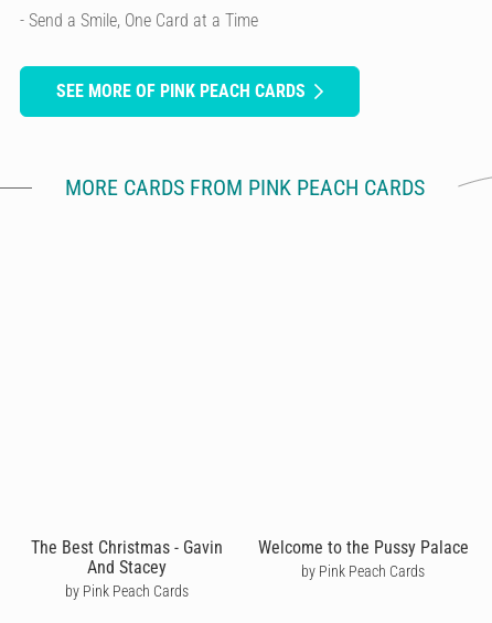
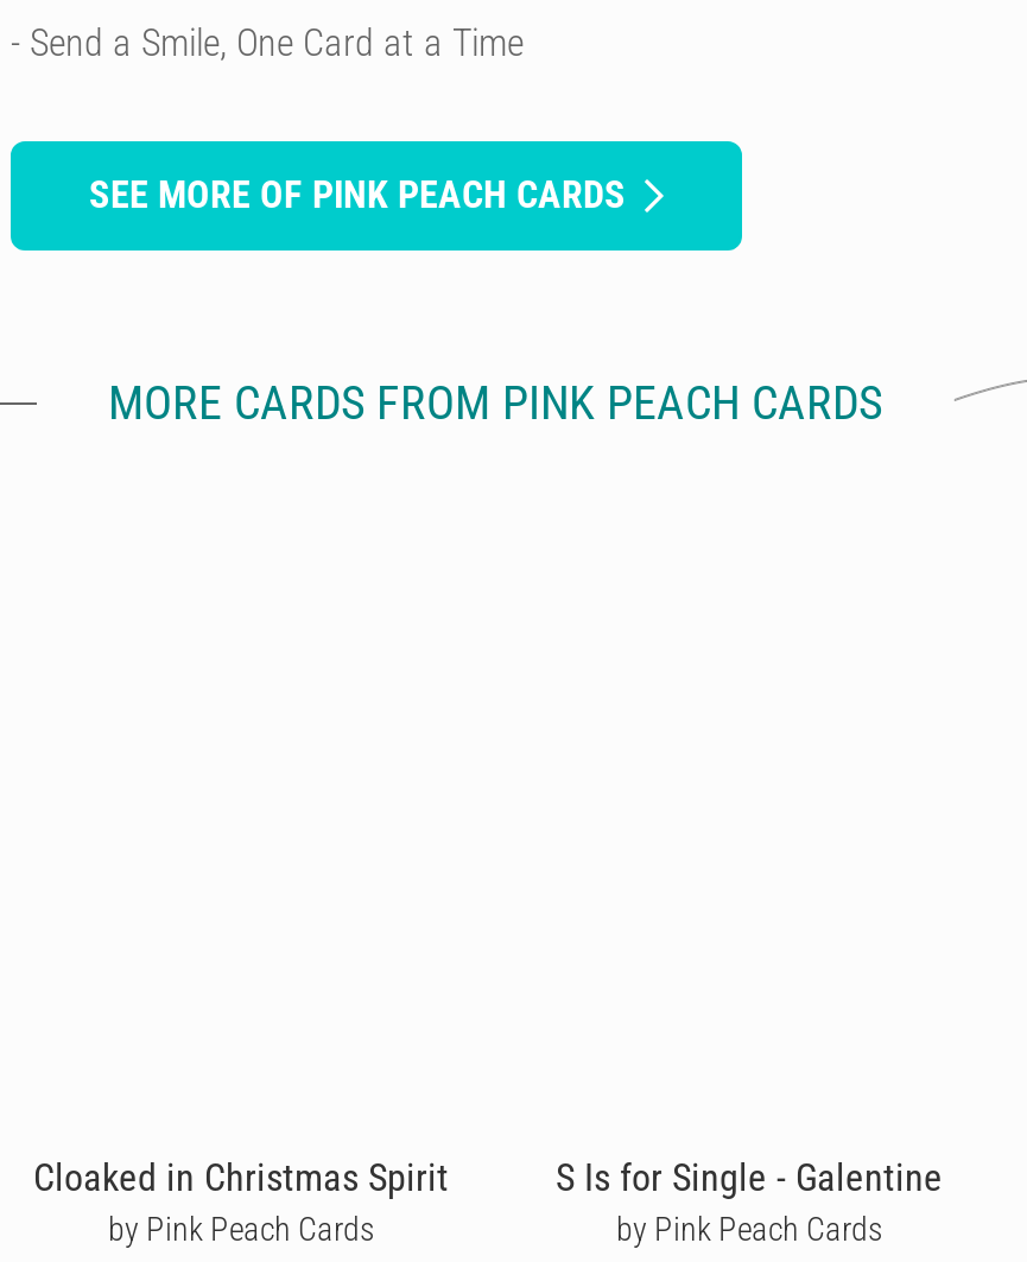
[31,537,223,578] The Best Christmas - Gavin | And Stacey -> [33,1155,449,1200] Cloaked in Christmas Spirit
[258,537,468,558] Welcome to the Pussy Palace -> [556,1155,943,1200] S Is for Single - Galentine

